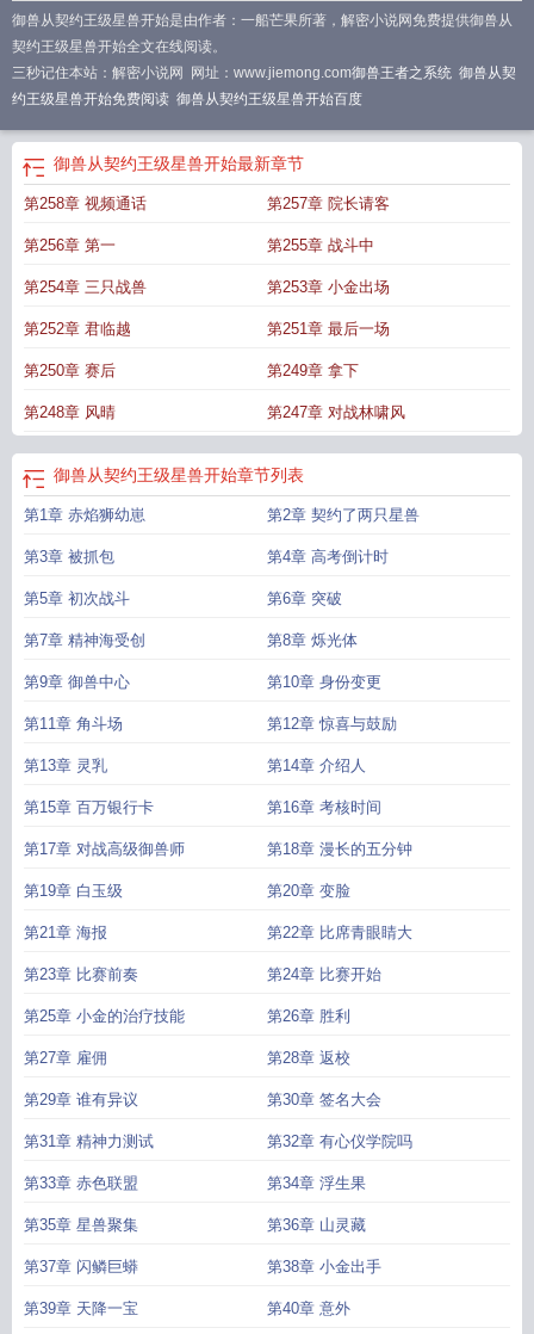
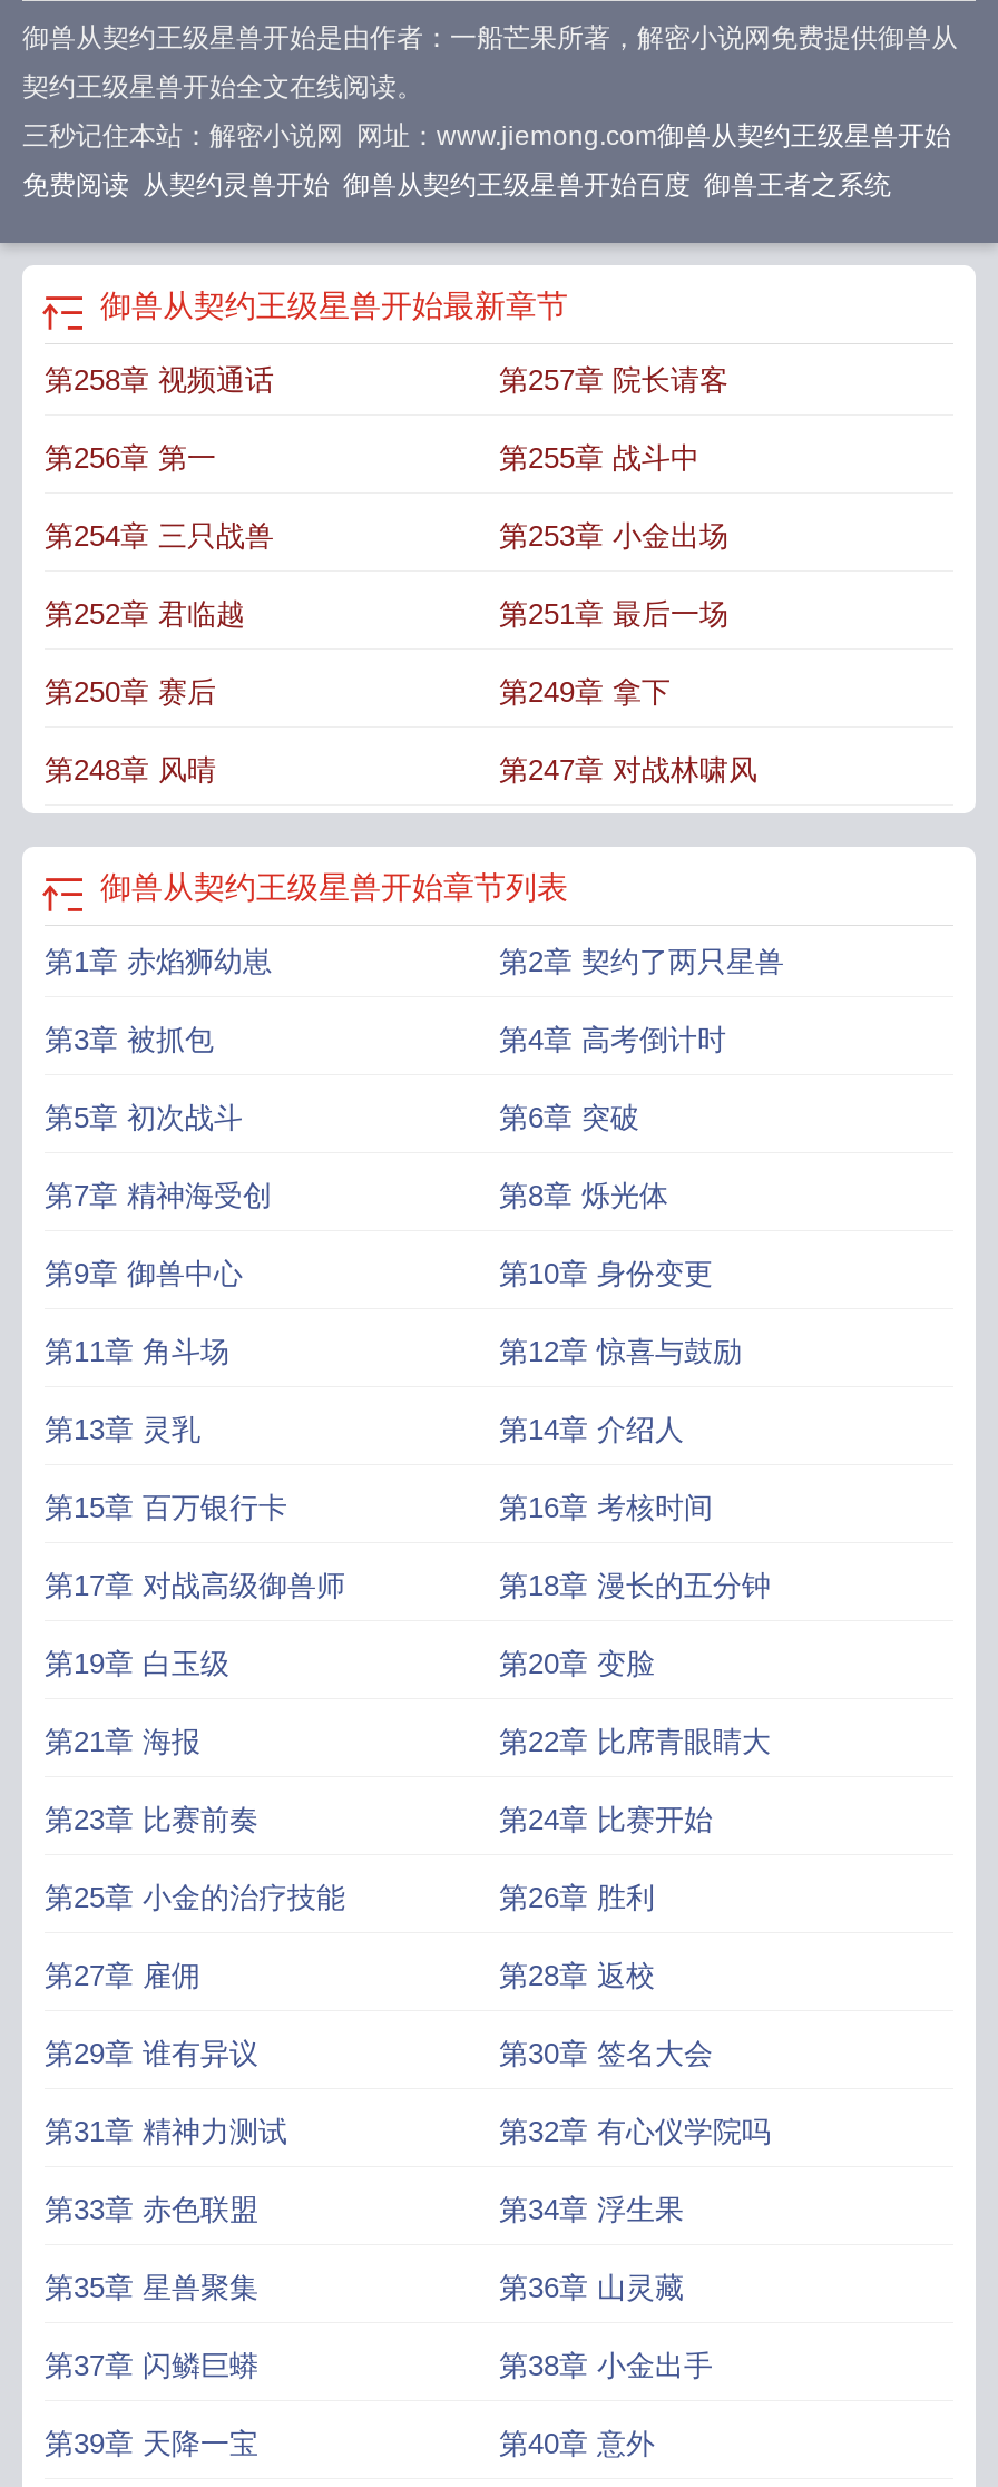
[12,64,516,81] 三秒记住本站：解密小说网 网址：www.jiemong.com御兽王者之系统御兽从契 -> [22,120,951,152] 三秒记住本站：解密小说网 网址：www.jiemong.com御兽从契约王级星兽开始
[12,91,370,107] 约王级星兽开始免费阅读御兽从契约王级星兽开始百度 -> [22,169,904,201] 免费阅读从契约灵兽开始御兽从契约王级星兽开始百度御兽王者之系统

